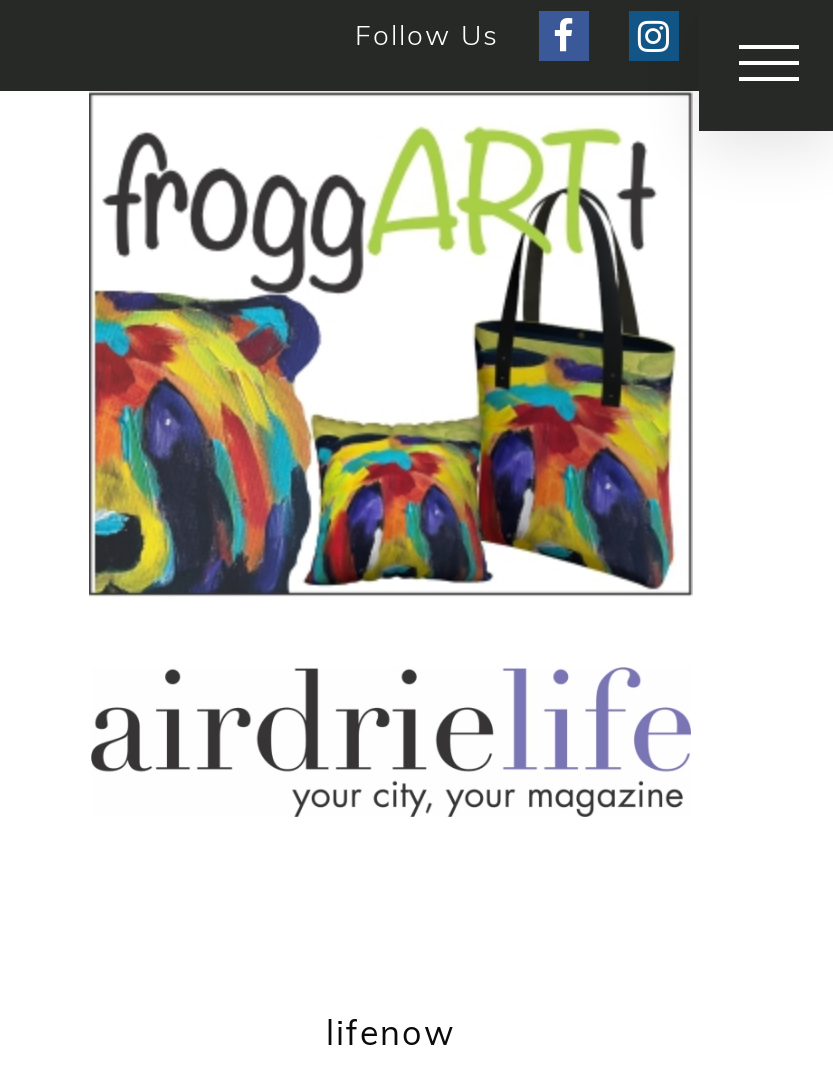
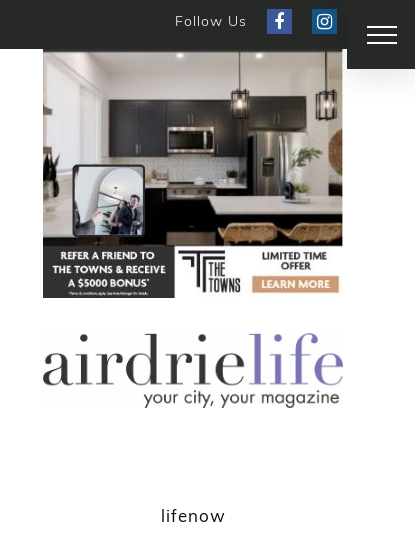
[89,89,693,597] [image] -> [43,49,343,298] [image]

